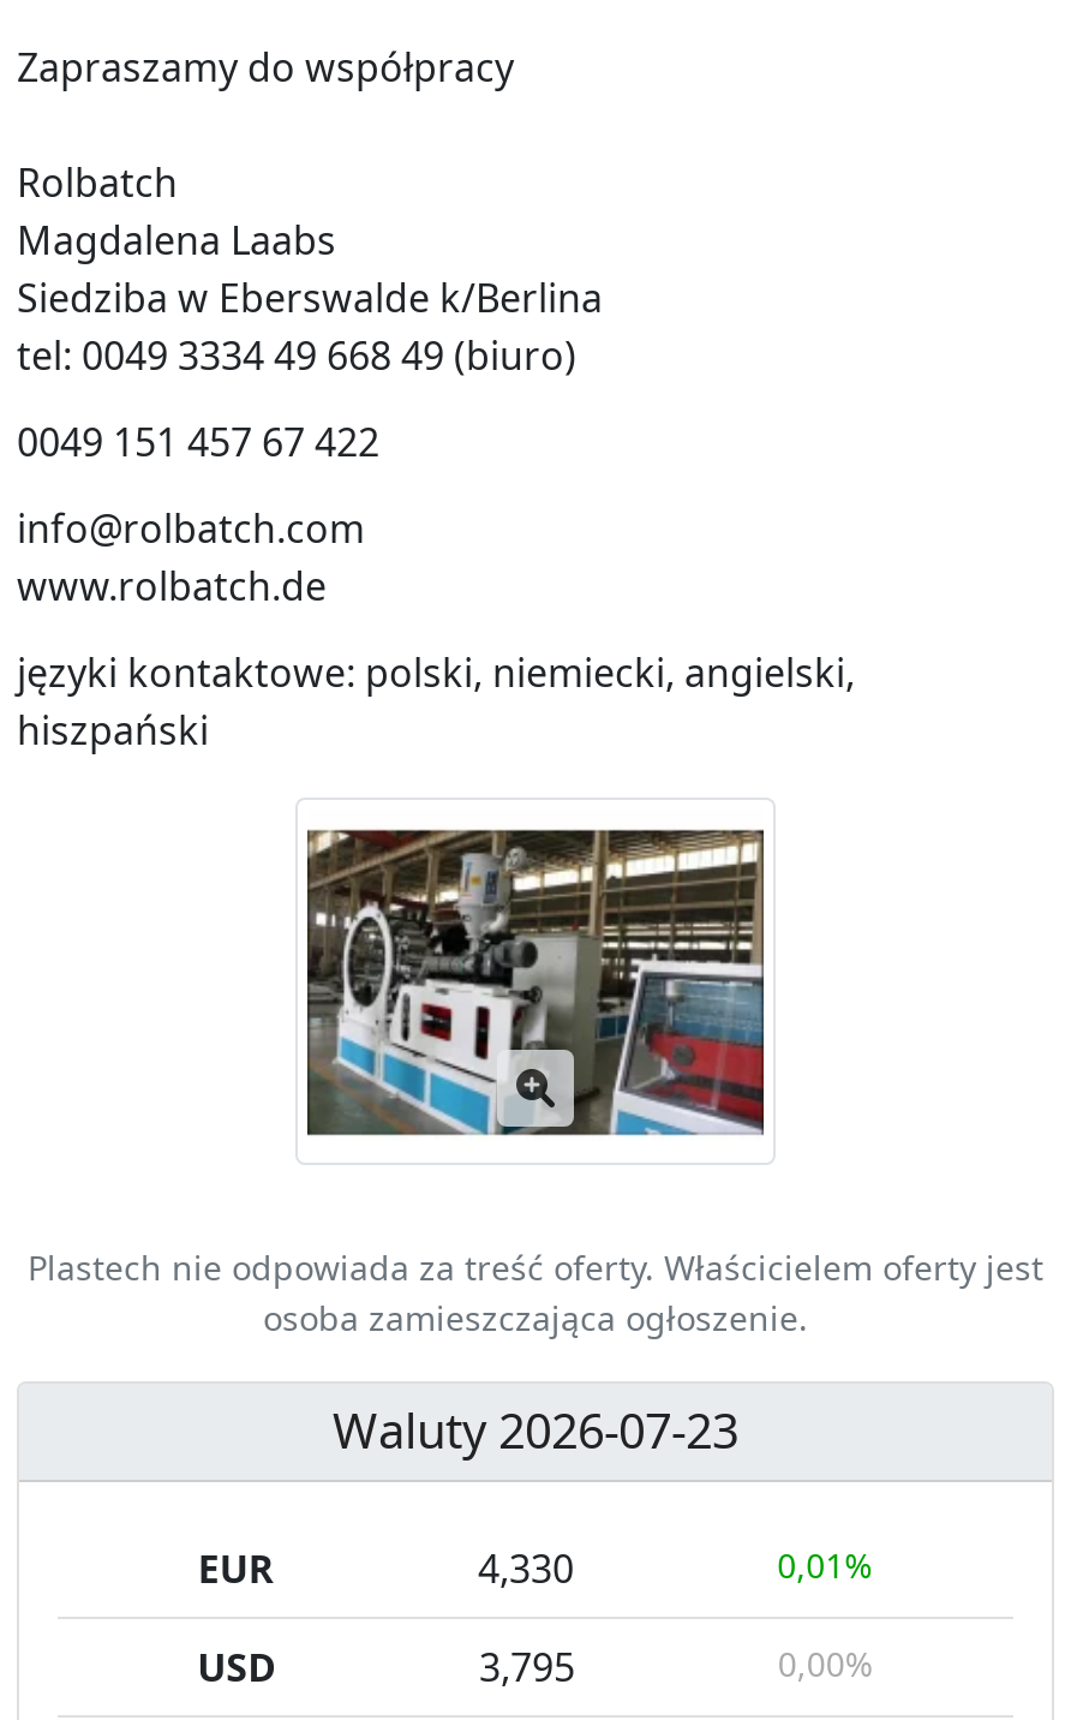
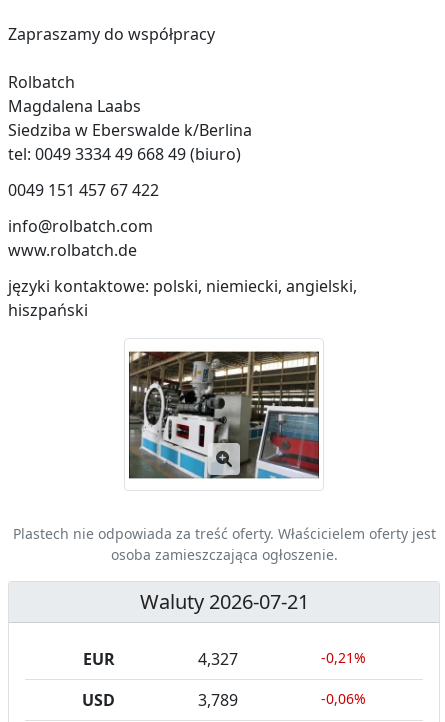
[333,1397,738,1462] Waluty 2026-07-23 -> [139,588,308,615] Waluty 2026-07-21
[478,1542,574,1594] 4,330 -> [197,648,237,670] 4,327
[777,1542,873,1587] 0,01% -> [320,648,365,667] -0,21%
[479,1640,575,1693] 3,795 -> [198,689,238,711] 3,789
[778,1640,874,1686] 0,00% -> [321,689,366,708] -0,06%

